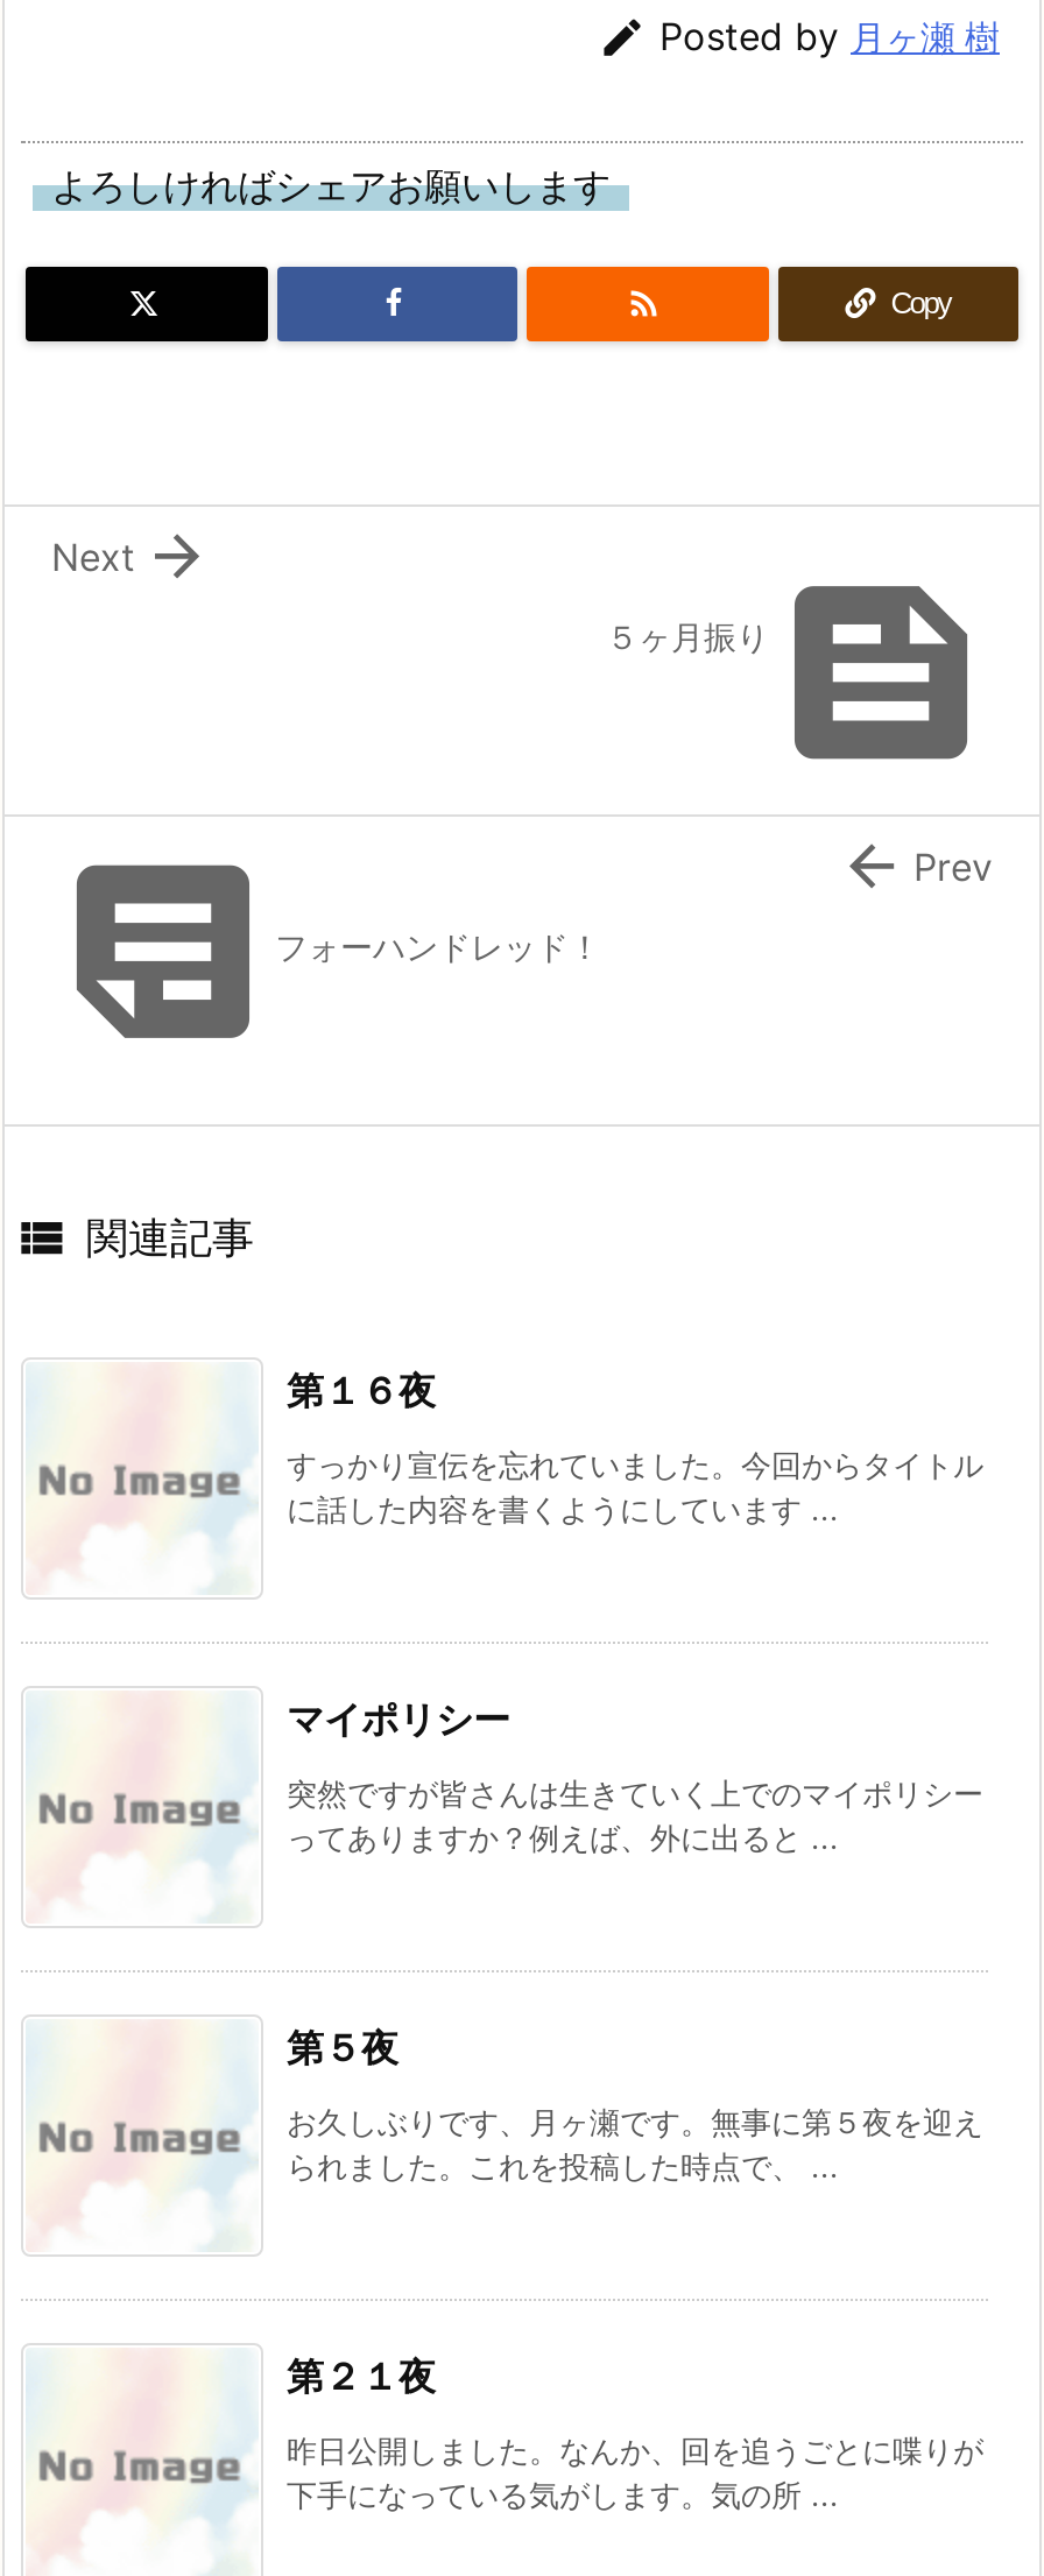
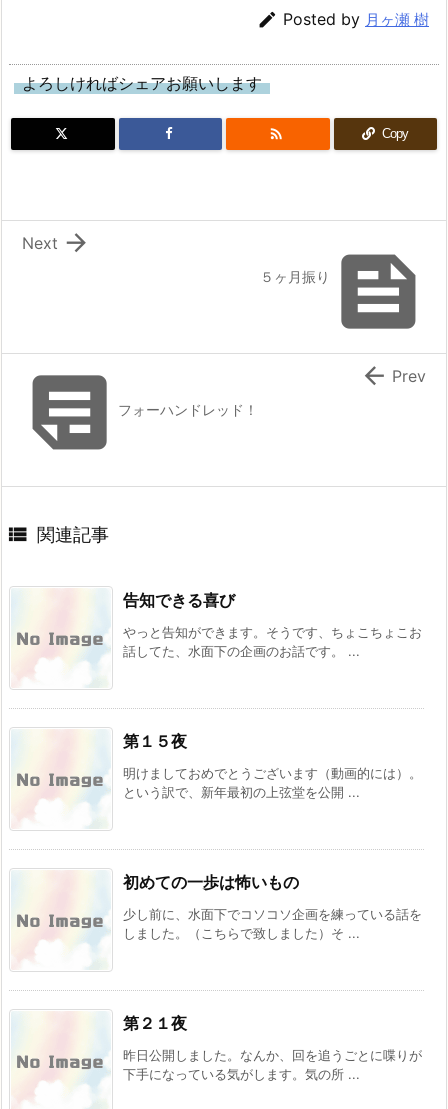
[287,1367,436,1413] 第１６夜 -> [123,590,235,610] 告知できる喜び
[287,1446,983,1527] すっかり宣伝を忘れていました。今回からタイトル | に話した内容を書くようにしています ... -> [123,624,422,659] やっと告知ができます。そうです、ちょこちょこお | 話してた、水面下の企画のお話です。 ...
[287,1695,510,1742] マイポリシー -> [123,731,187,751] 第１５夜
[287,1774,983,1856] 突然ですが皆さんは生きていく上でのマイポリシー | ってありますか？例えば、外に出ると ... -> [123,765,422,800] 明けましておめでとうございます（動画的には）。 | という訳で、新年最初の上弦堂を公開 ...
[287,2024,398,2070] 第５夜 -> [123,872,299,892] 初めての一歩は怖いもの
[287,2103,983,2185] お久しぶりです、月ヶ瀬です。無事に第５夜を迎え | られました。これを投稿した時点で、 ... -> [123,906,422,941] 少し前に、水面下でコソコソ企画を練っている話を | しました。（こちらで致しました）そ ...

